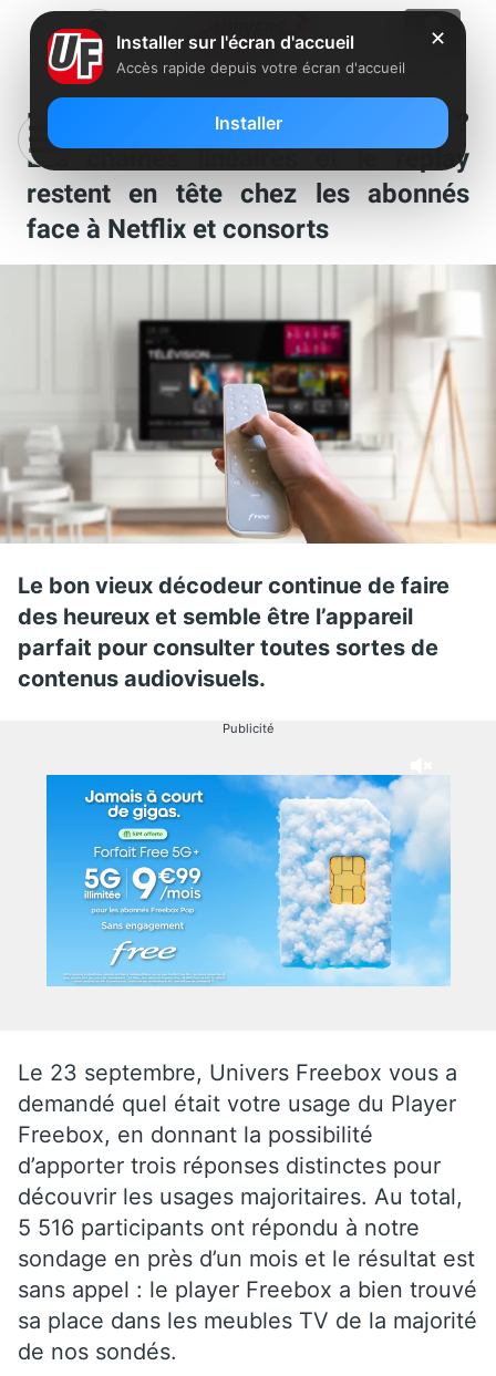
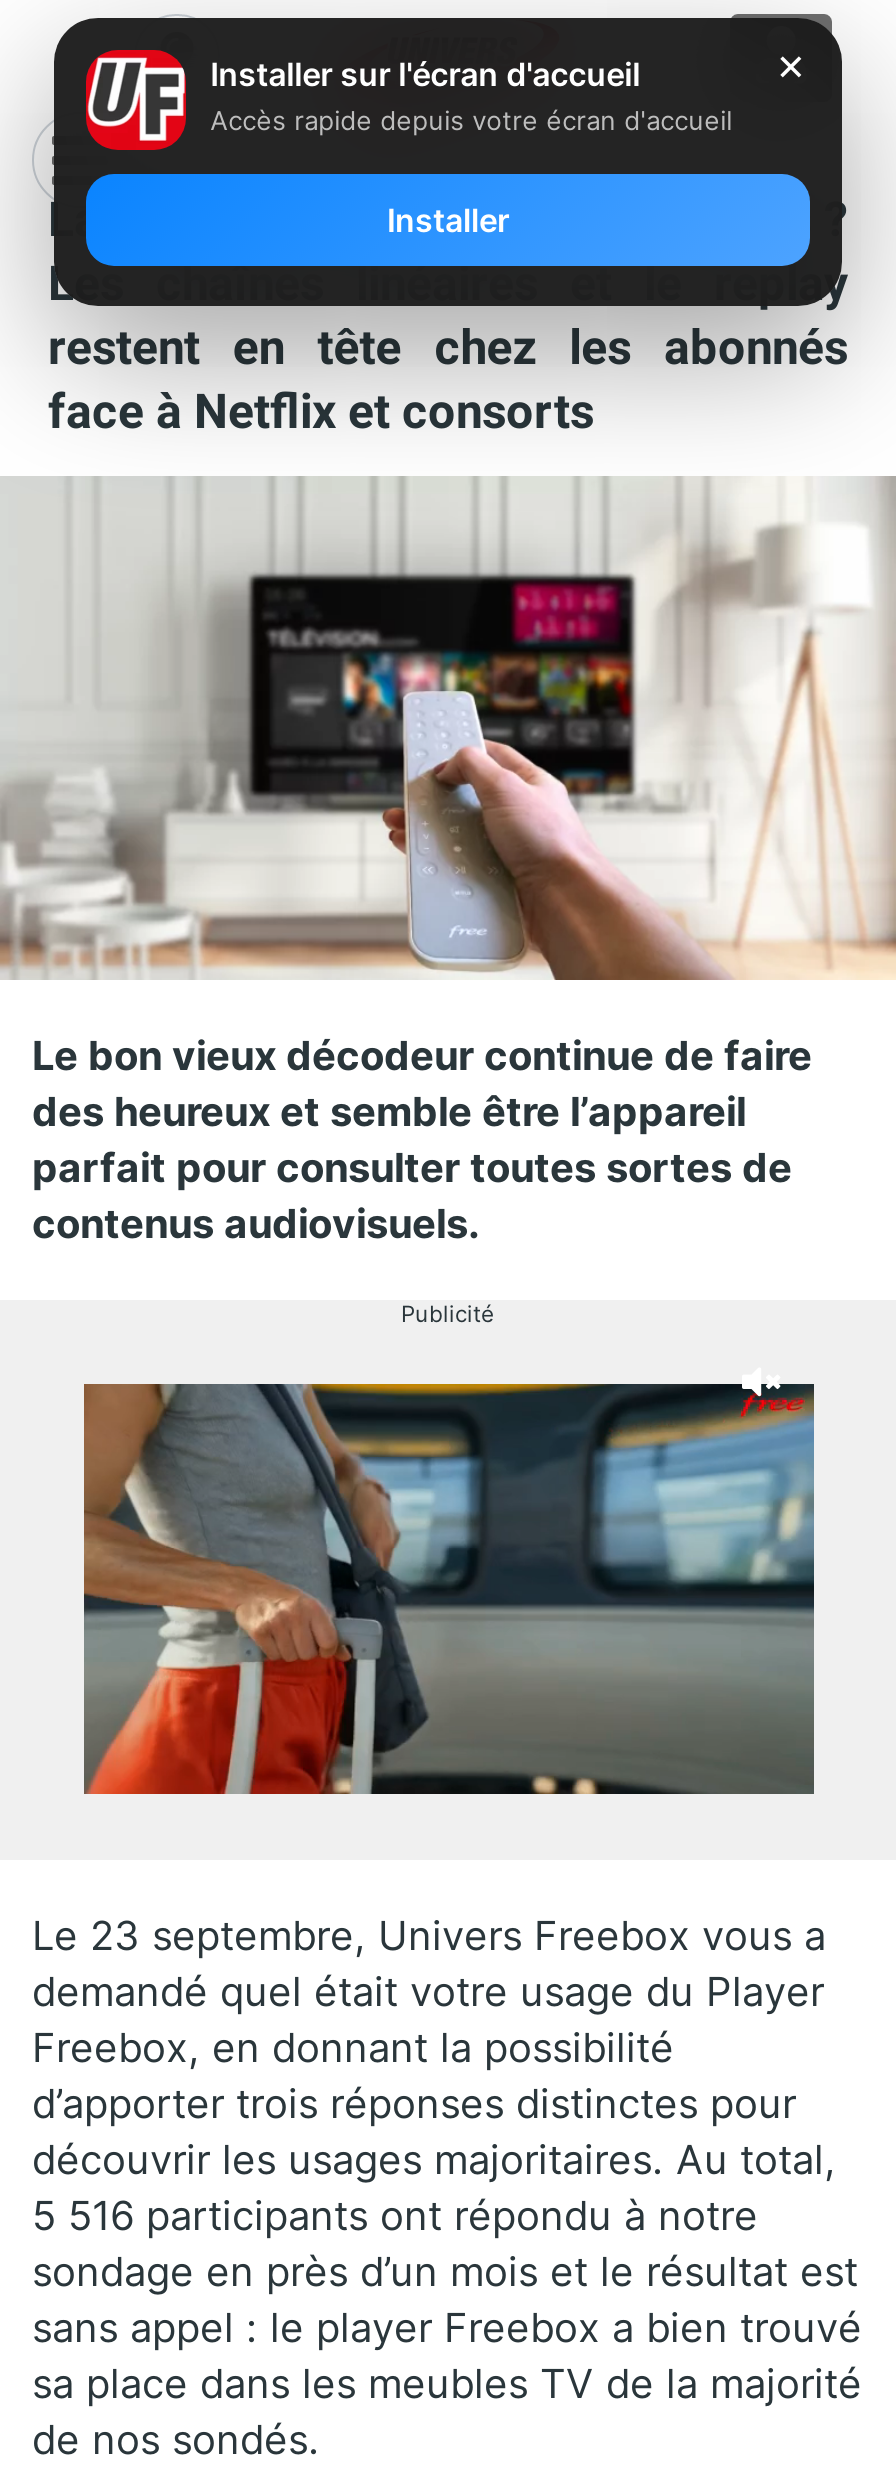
[45,767,452,994] [image] -> [82,1382,816,1796] [image]

